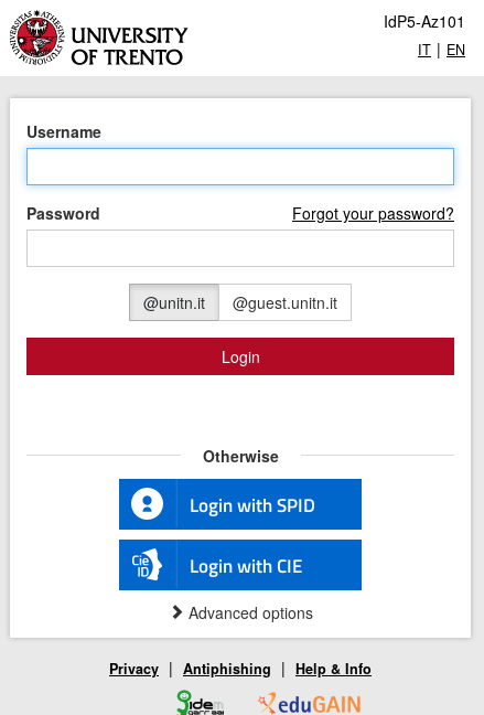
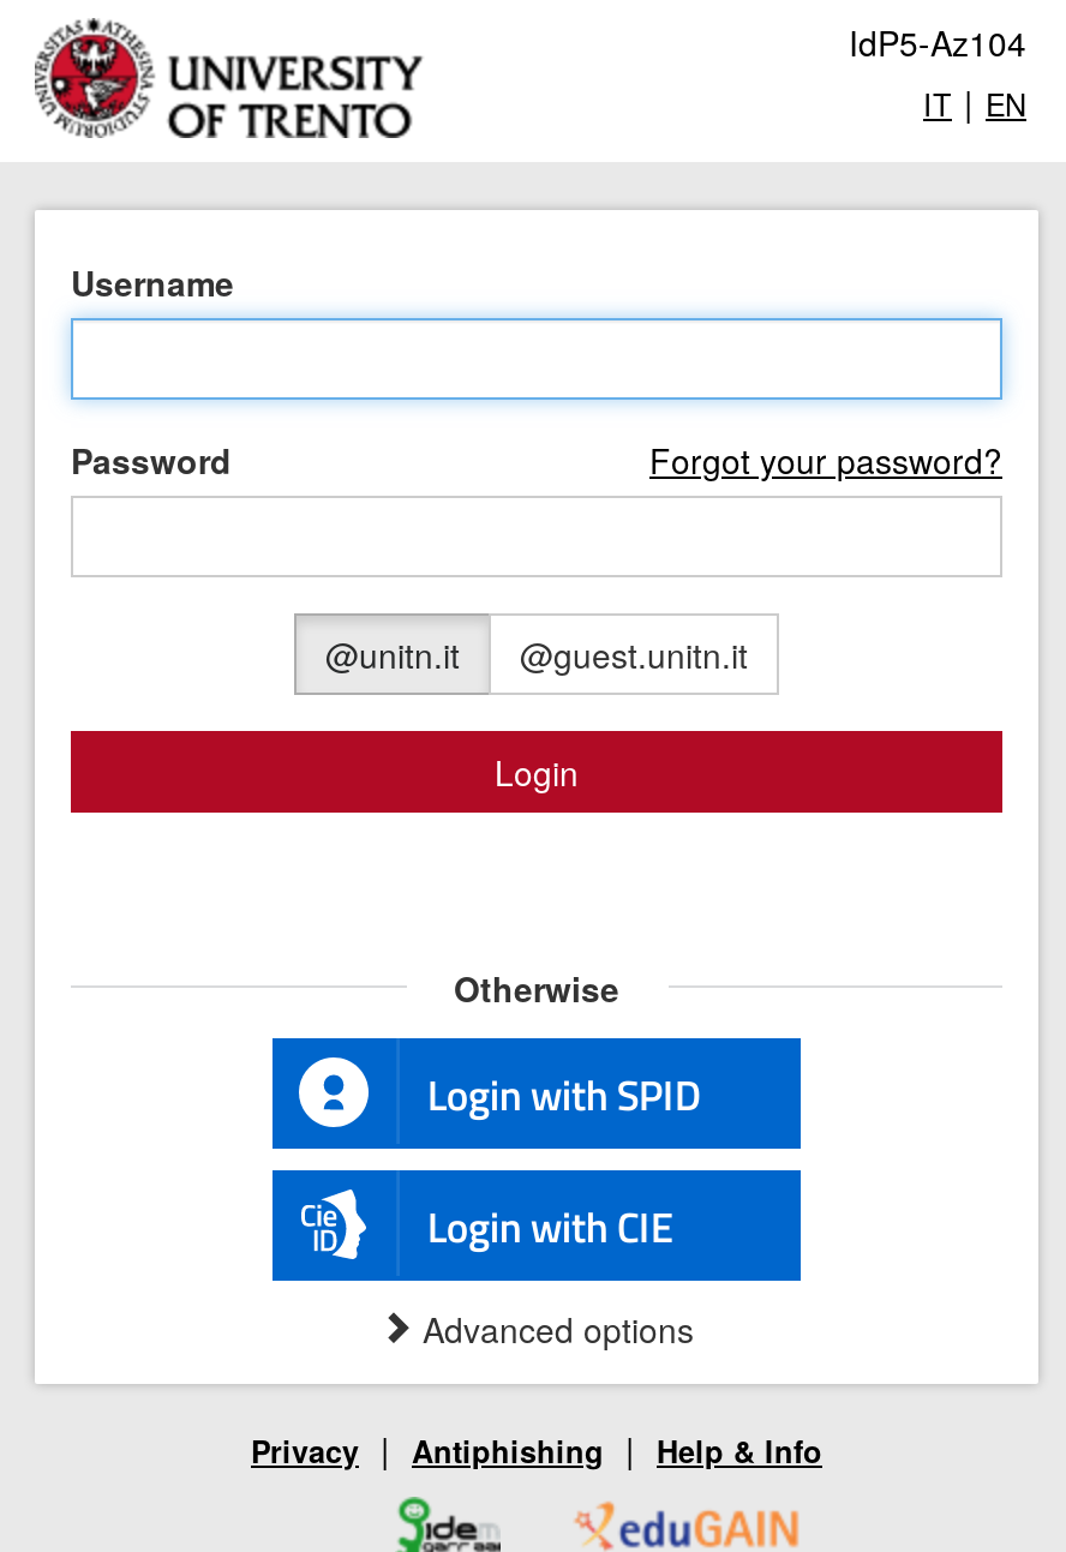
[384,10,465,32] IdP5-Az101 -> [849,18,1026,66] IdP5-Az104

